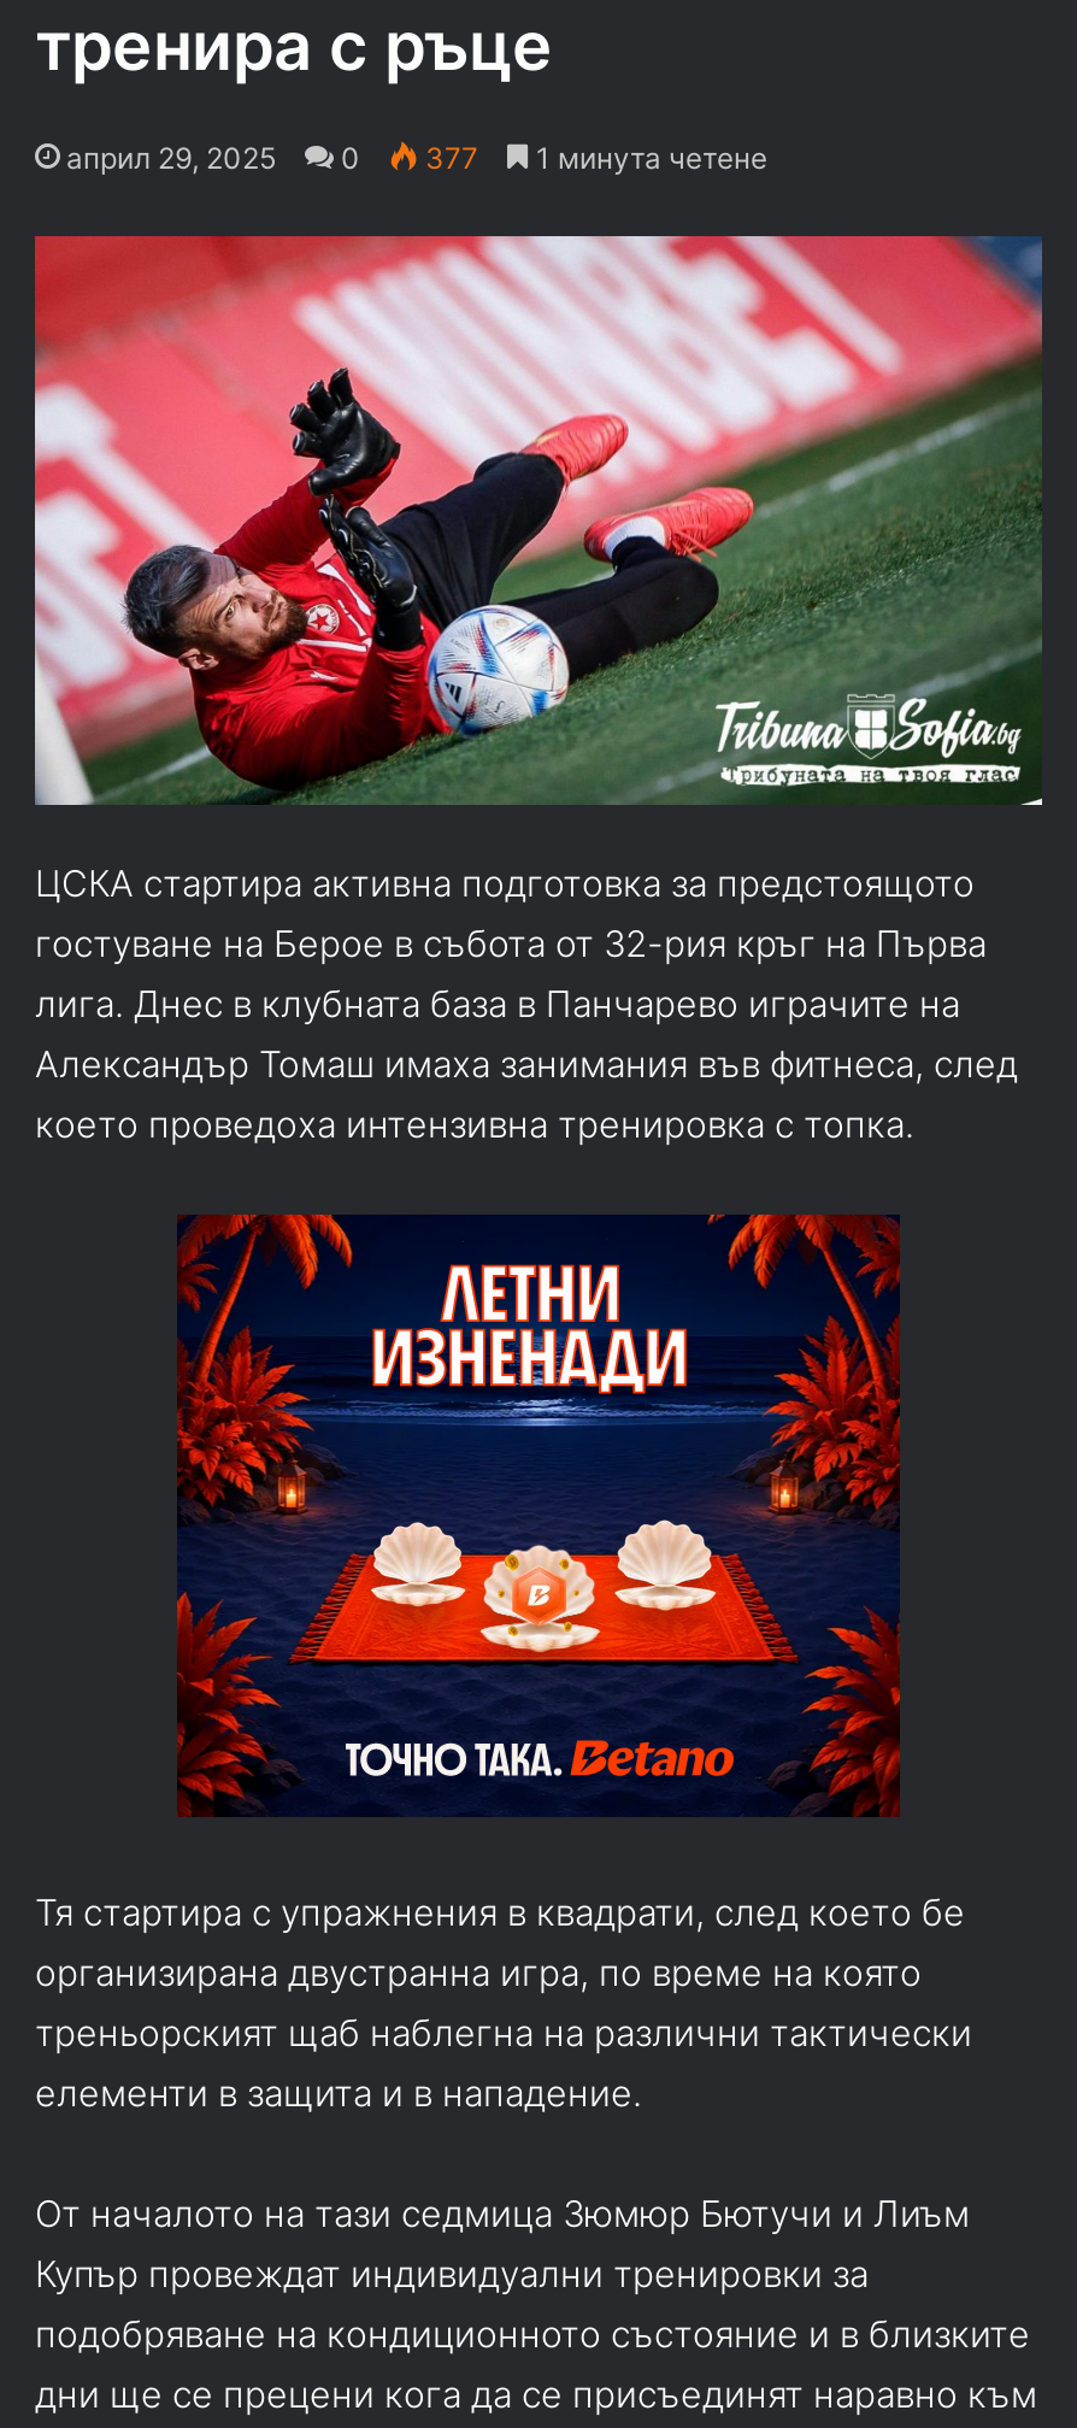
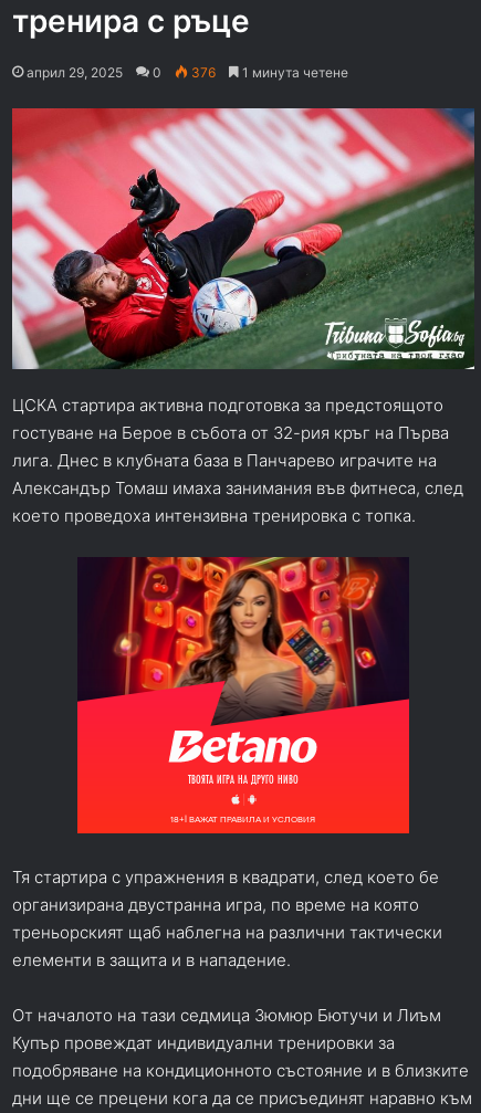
[418,141,478,177] 377 -> [188,65,216,81] 376
[175,1212,902,1819] [image] -> [76,556,410,834] [image]

